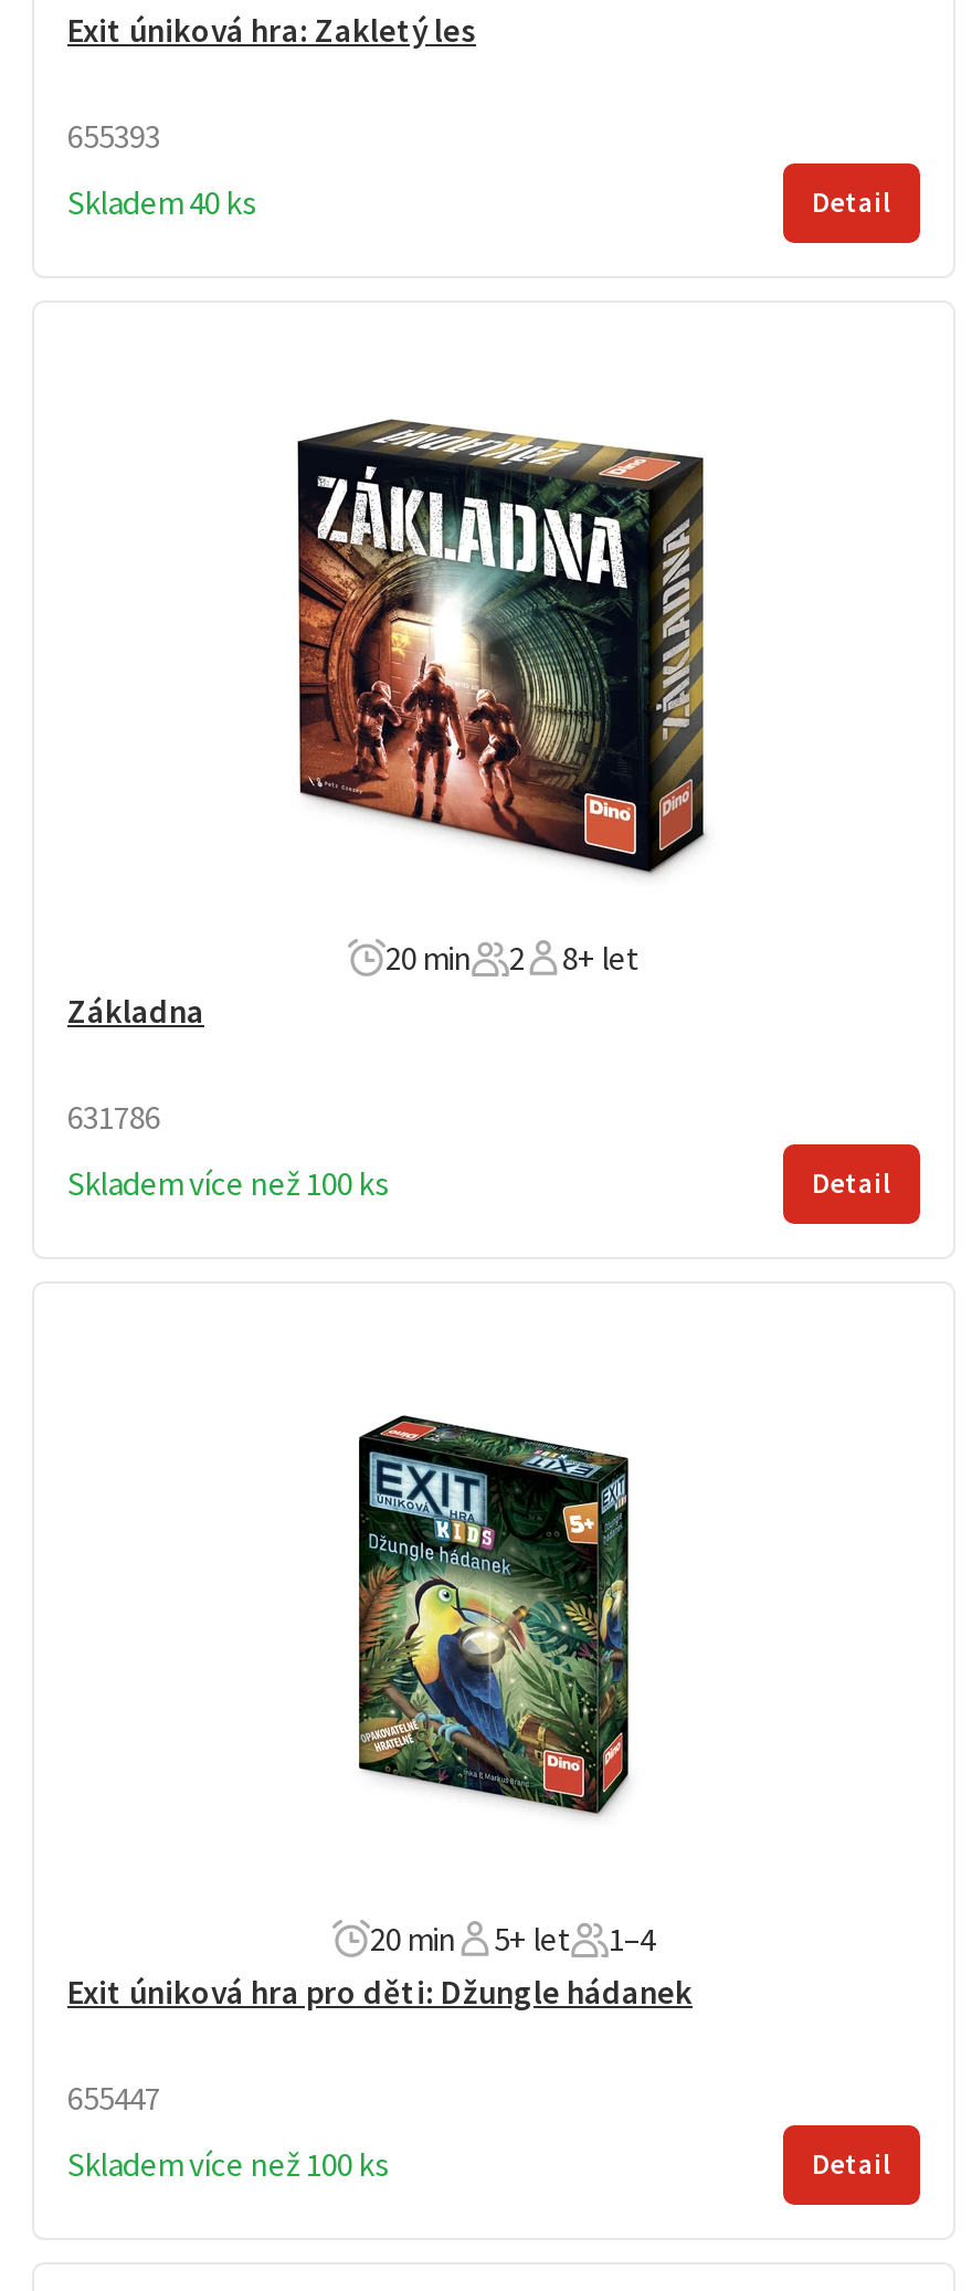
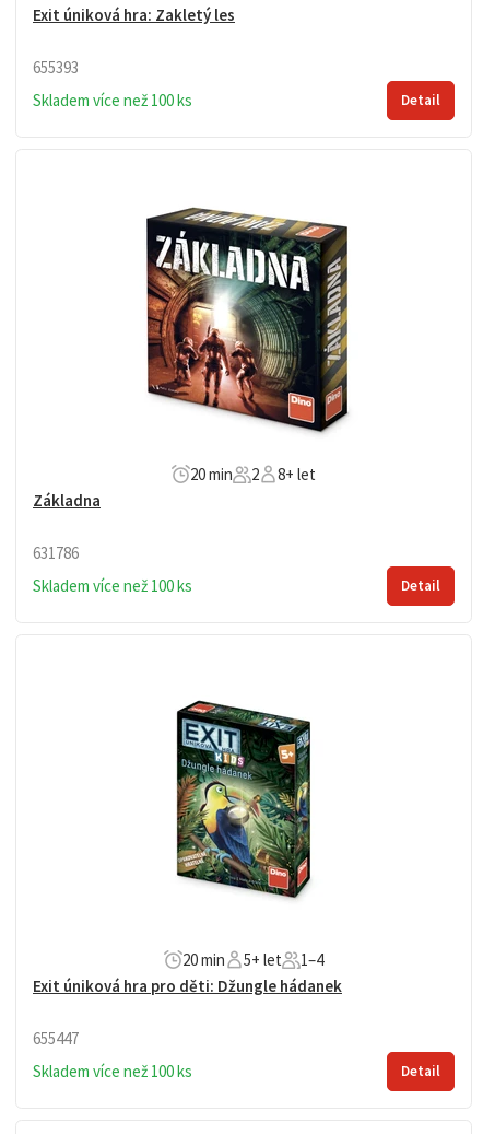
[67,181,257,223] Skladem 40 ks -> [33,90,192,110] Skladem více než 100 ks

